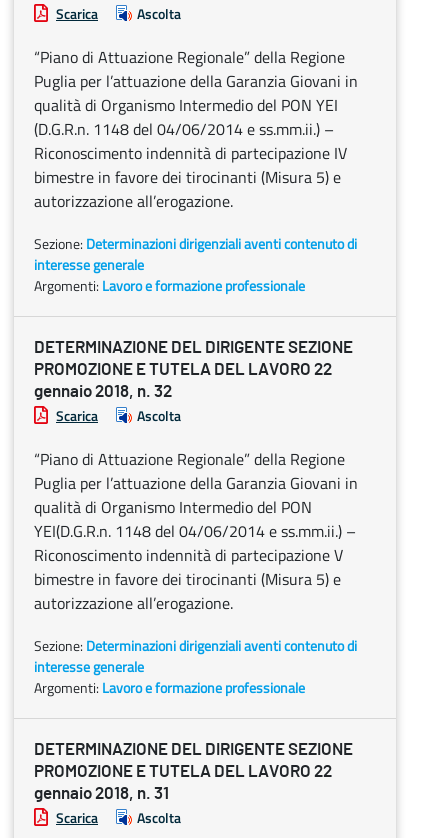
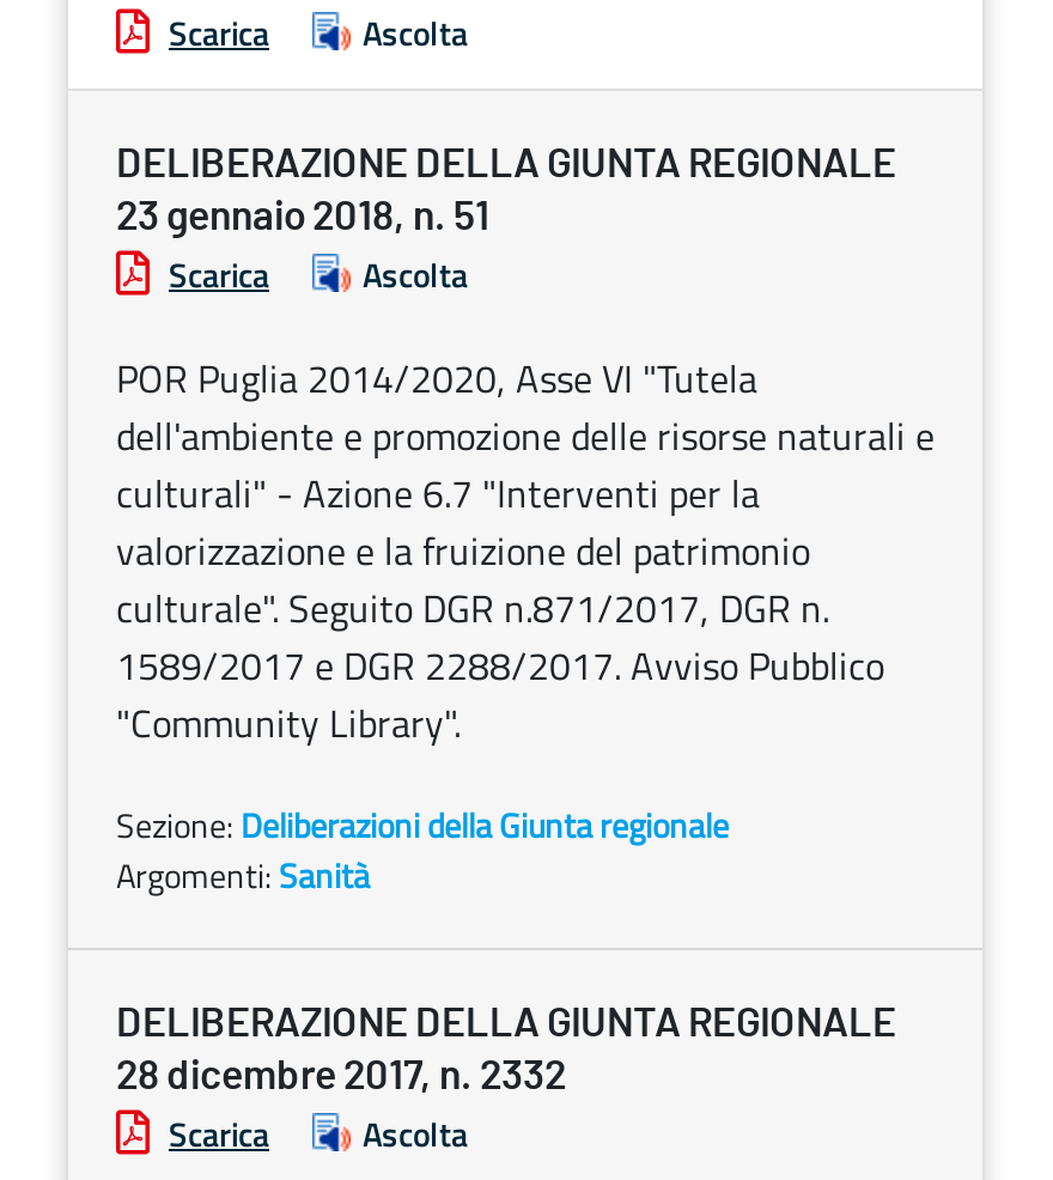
[34,45,358,400] “Piano di Attuazione Regionale” della Regione | Puglia per l’attuazione della Garanzia Giovani in | qualità di Organismo Intermedio del PON YEI | (D.G.R.n. 1148 del 04/06/2014 e ss.mm.ii.) – | Riconoscimento indennità di partecipazione IV | bimestre in favore dei tirocinanti (Misura 5) e | autorizzazione all’erogazione. | Sezione: Determinazioni dirigenziali aventi contenuto di | interesse generale | Argomenti: Lavoro e formazione professionale | DETERMINAZIONE DEL DIRIGENTE SEZIONE | PROMOZIONE E TUTELA DEL LAVORO 22 | gennaio 2018, n. 32 -> [116,144,896,237] DELIBERAZIONE DELLA GIUNTA REGIONALE | 23 gennaio 2018, n. 51
[34,447,358,615] “Piano di Attuazione Regionale” della Regione | Puglia per l’attuazione della Garanzia Giovani in | qualità di Organismo Intermedio del PON | YEI(D.G.R.n. 1148 del 04/06/2014 e ss.mm.ii.) – | Riconoscimento indennità di partecipazione V | bimestre in favore dei tirocinanti (Misura 5) e | autorizzazione all’erogazione. -> [116,349,935,752] POR Puglia 2014/2020, Asse VI "Tutela | dell'ambiente e promozione delle risorse naturali e | culturali" - Azione 6.7 "Interventi per la | valorizzazione e la fruizione del patrimonio | culturale". Seguito DGR n.871/2017, DGR n. | 1589/2017 e DGR 2288/2017. Avviso Pubblico | "Community Library".
[34,635,357,698] Sezione: Determinazioni dirigenziali aventi contenuto di | interesse generale | Argomenti: Lavoro e formazione professionale -> [116,799,729,900] Sezione: Deliberazioni della Giunta regionale | Argomenti: Sanità
[34,741,353,802] DETERMINAZIONE DEL DIRIGENTE SEZIONE | PROMOZIONE E TUTELA DEL LAVORO 22 | gennaio 2018, n. 31 -> [116,1003,896,1096] DELIBERAZIONE DELLA GIUNTA REGIONALE | 28 dicembre 2017, n. 2332

